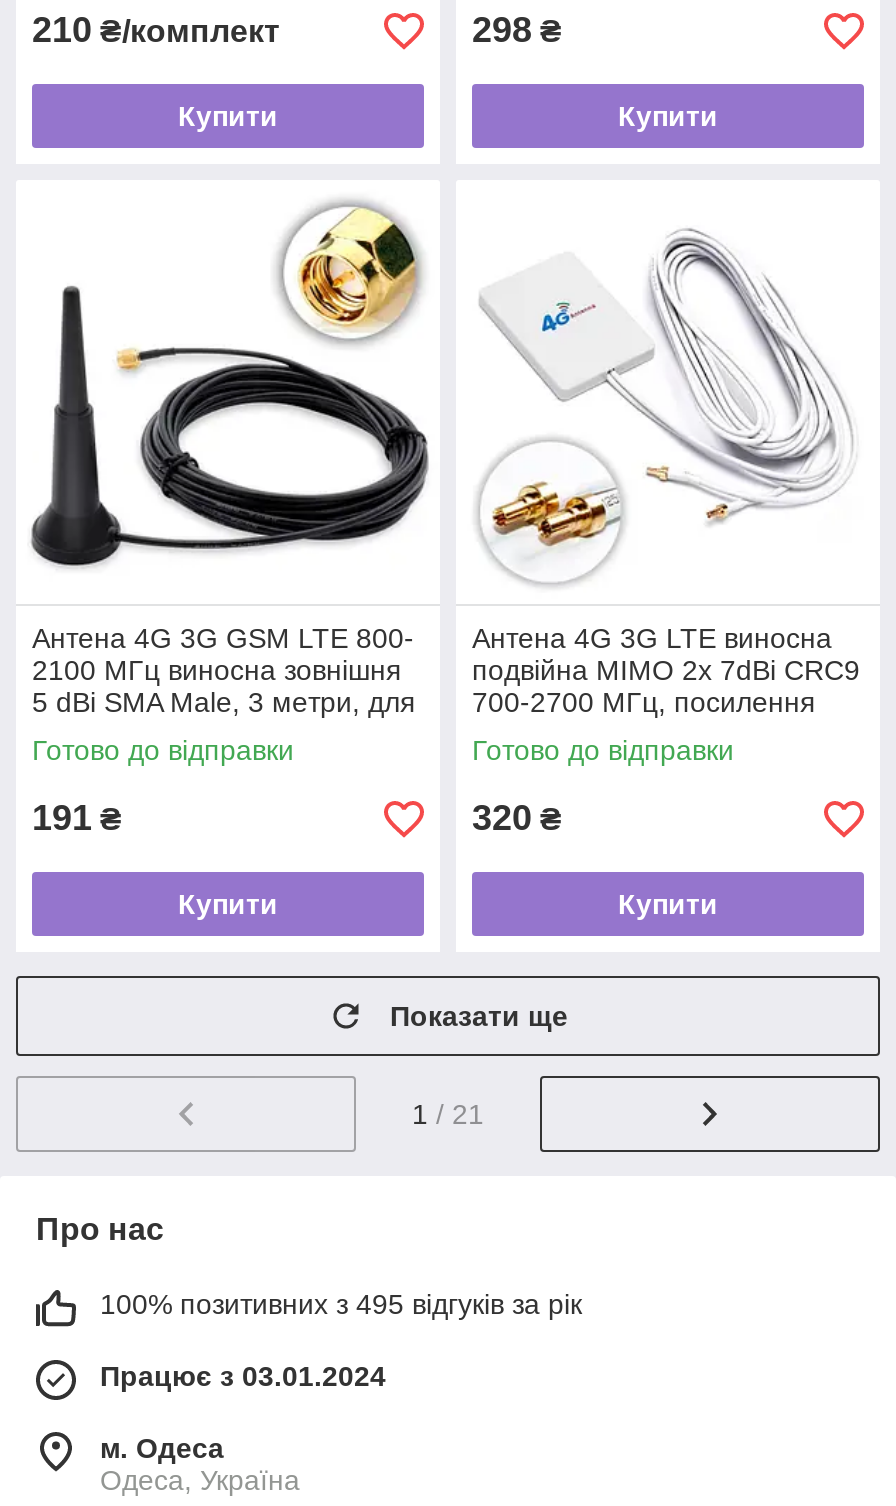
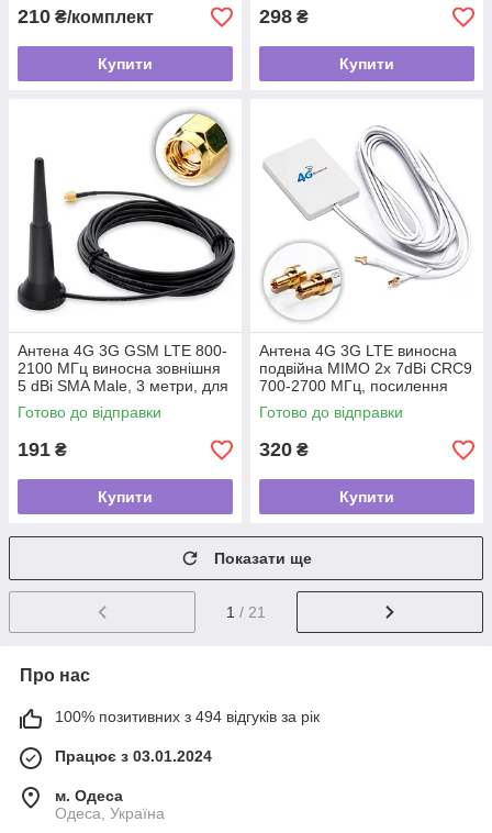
[100,1288,582,1320] 100% позитивних з 495 відгуків за рік -> [55,708,320,725] 100% позитивних з 494 відгуків за рік

